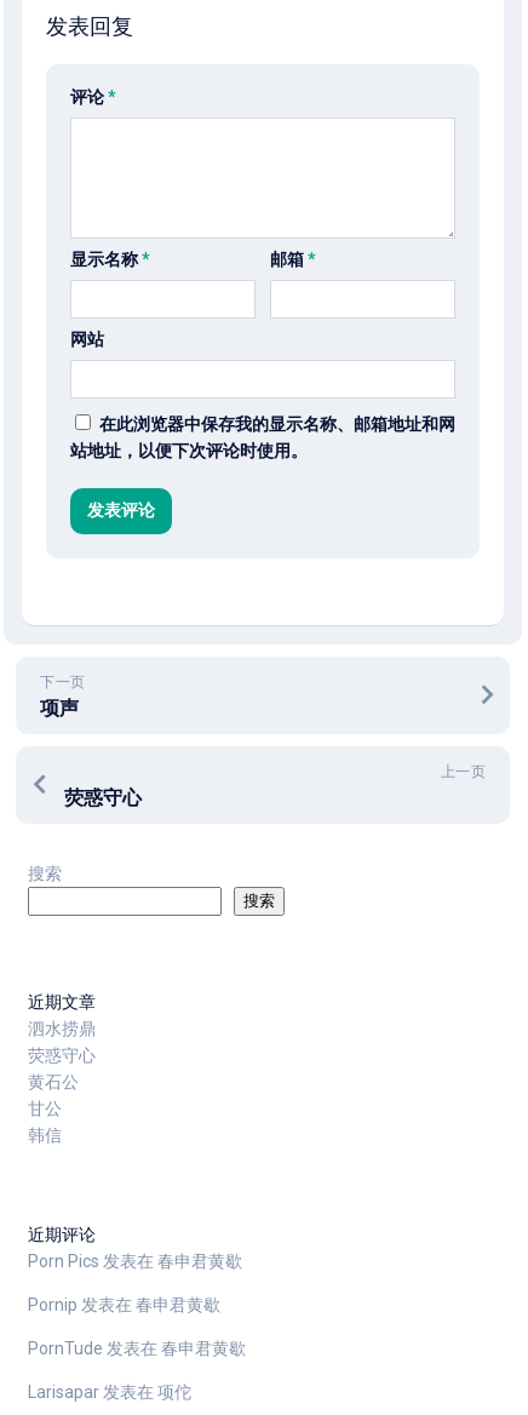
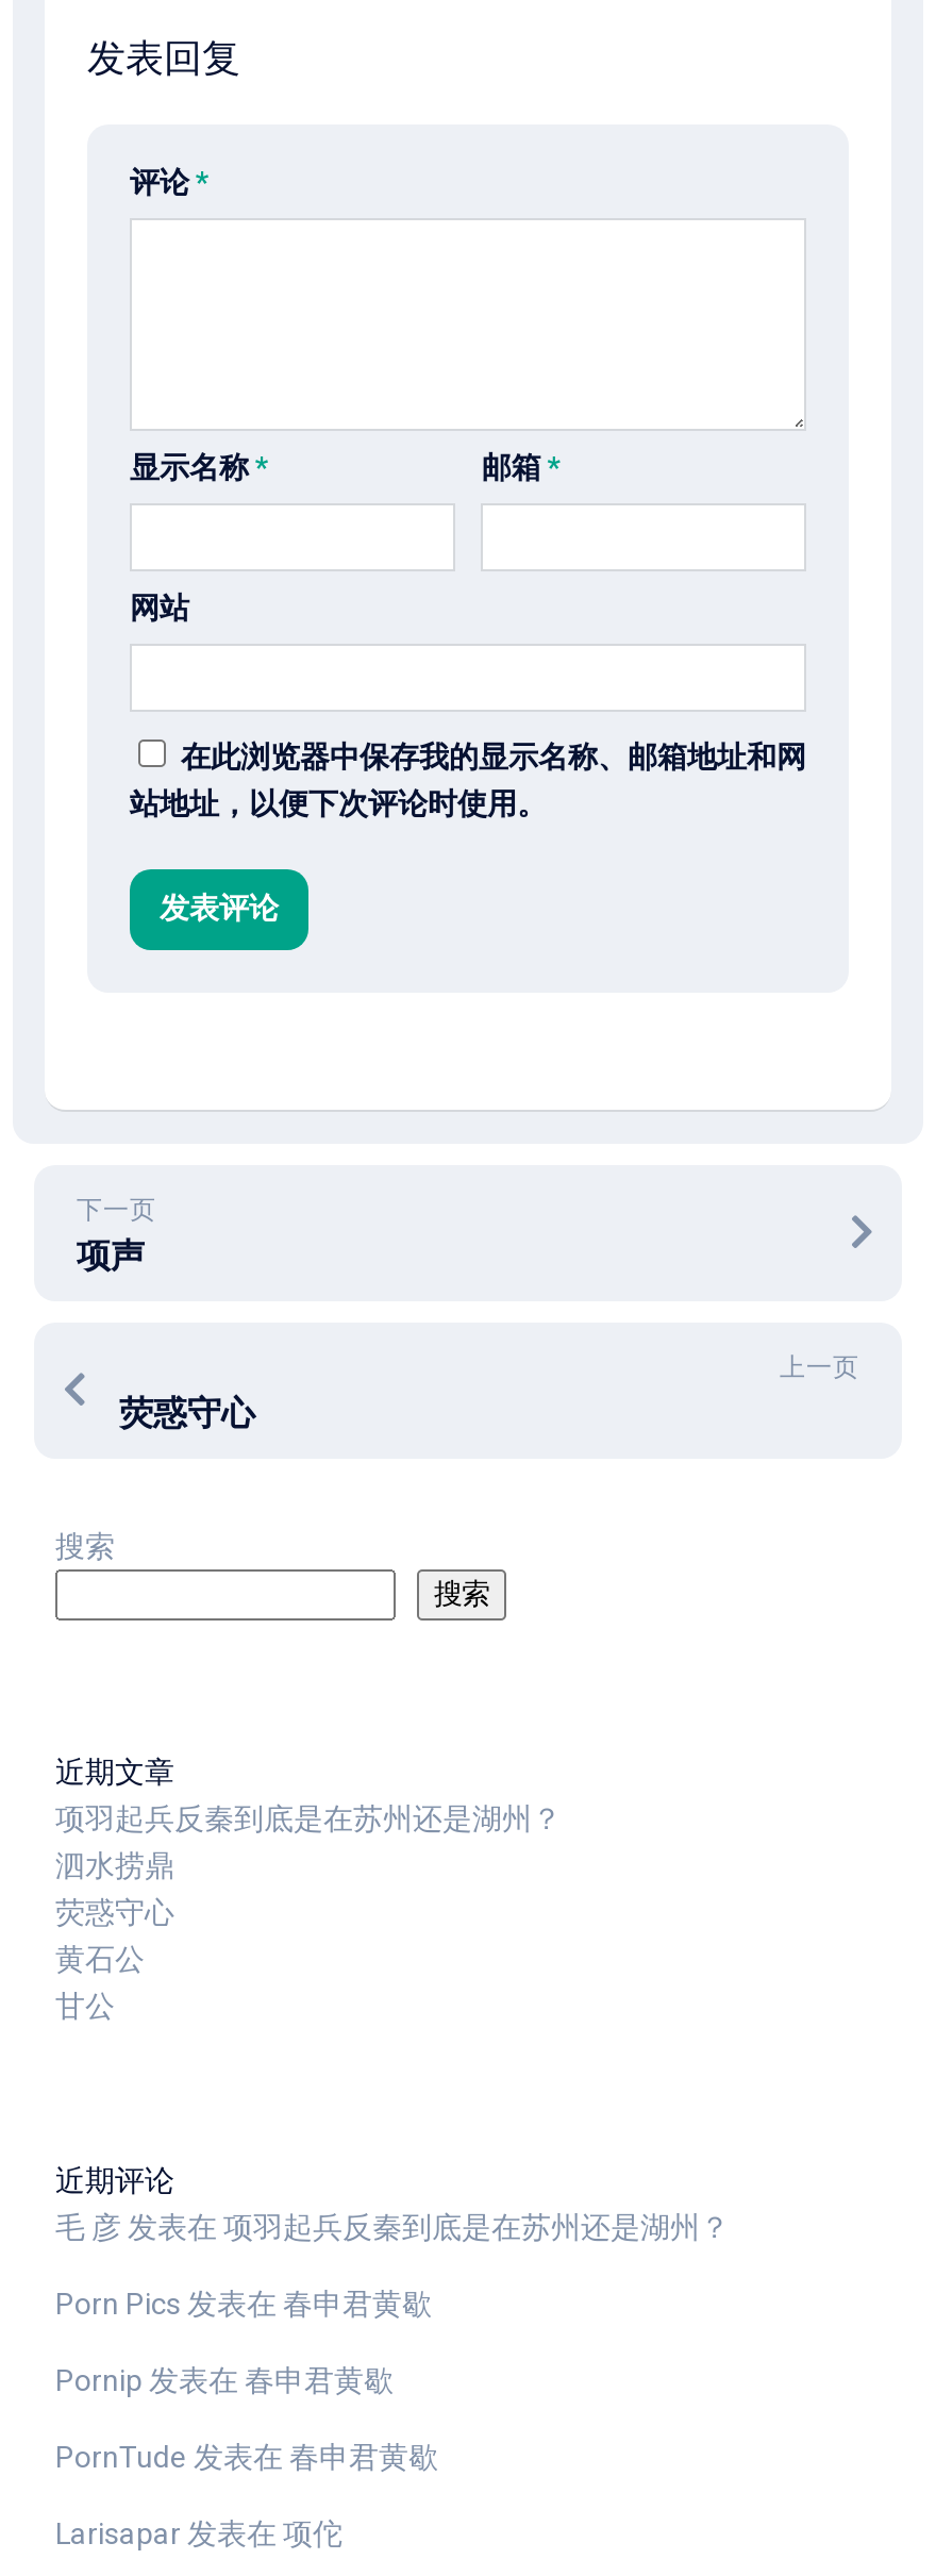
none -> [55,1802,562,1836] 项羽起兵反秦到底是在苏州还是湖州？
[28,1126,62,1145] 韩信 -> none
none -> [55,2211,730,2245] 毛 彦发表在项羽起兵反秦到底是在苏州还是湖州？

